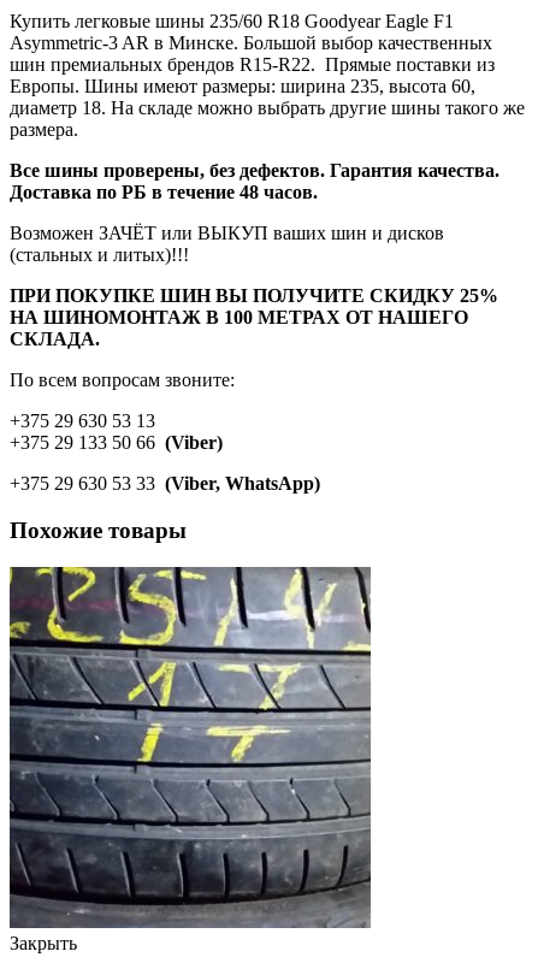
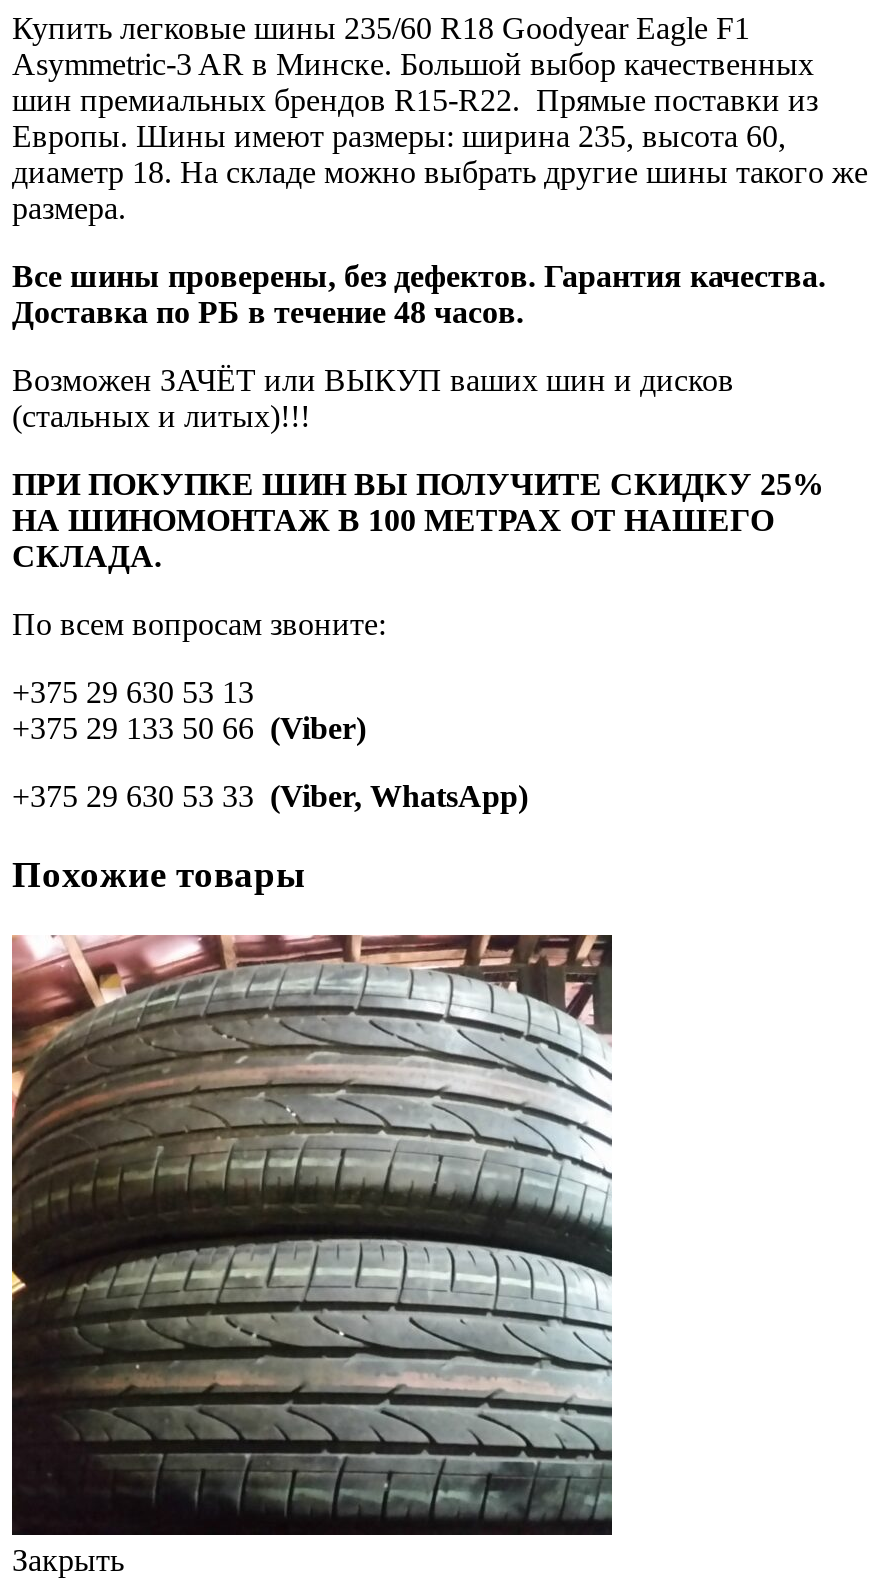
[8,566,372,929] [image] -> [10,933,612,1537] [image]

